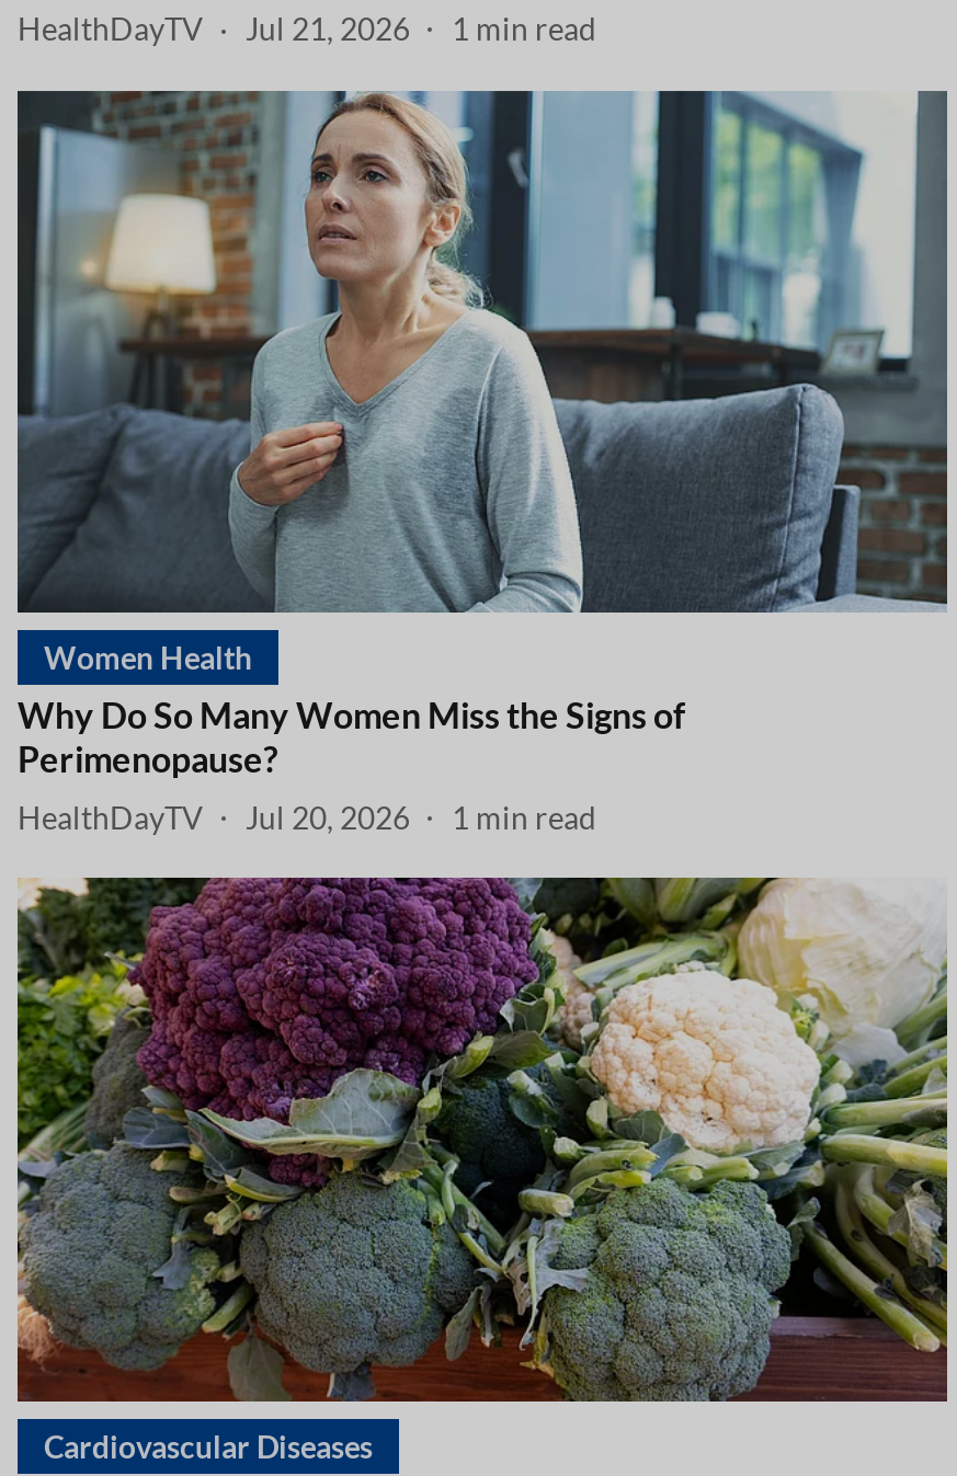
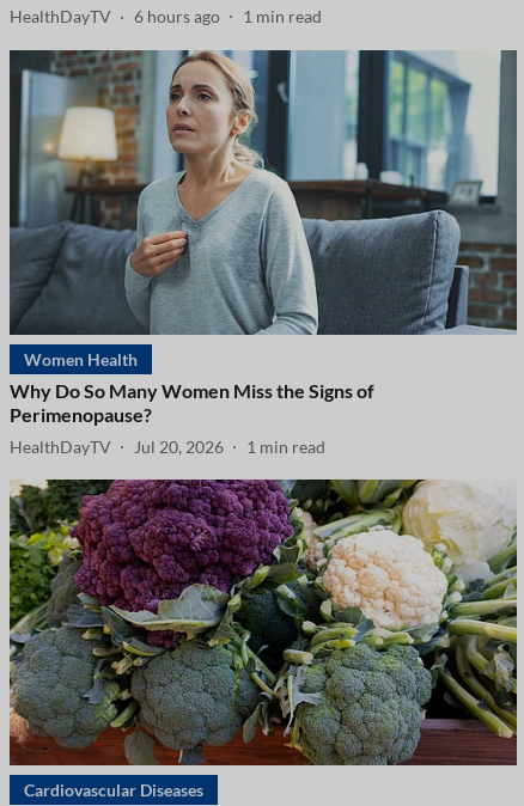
[18,10,596,47] HealthDayTV Jul 21, 2026 1 min read -> [10,6,322,26] HealthDayTV 6 hours ago 1 min read

